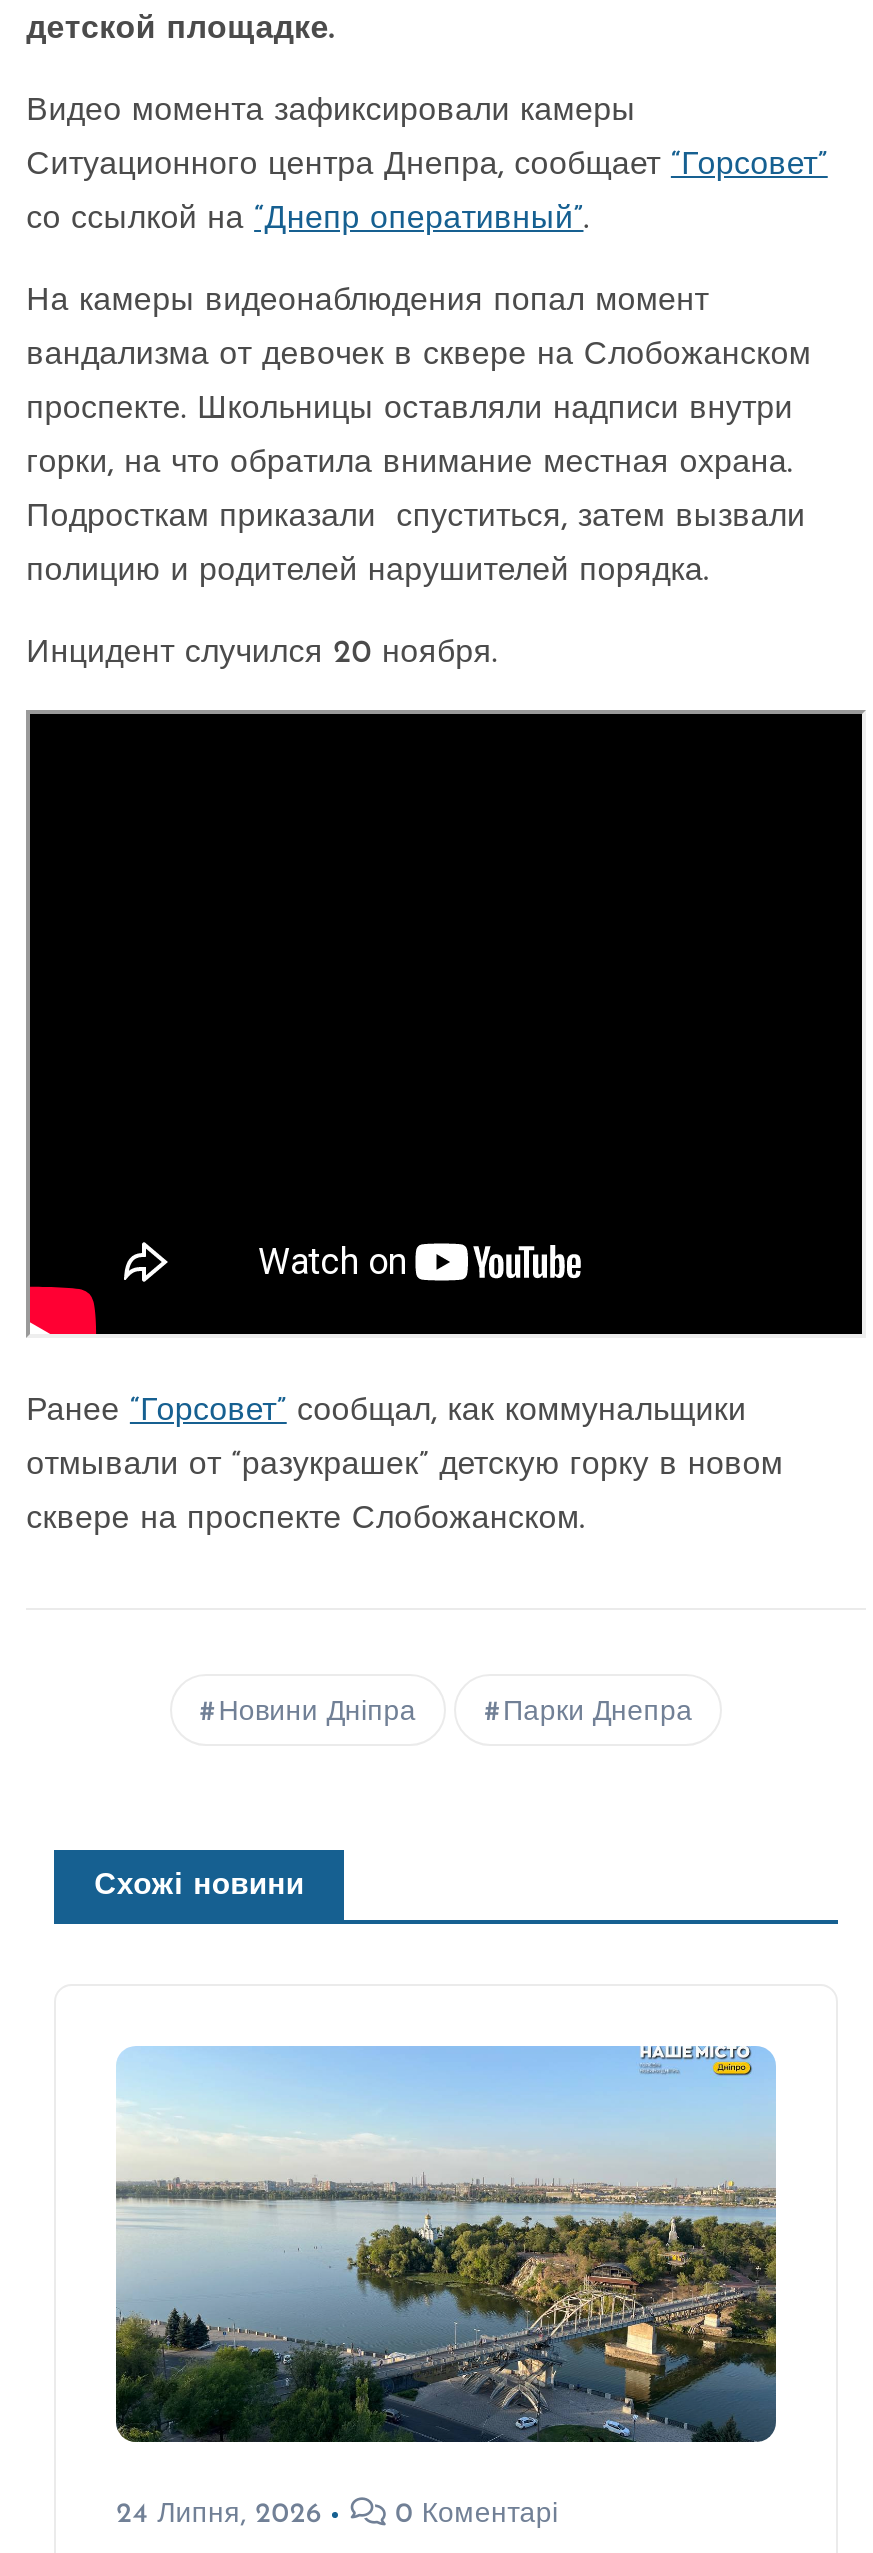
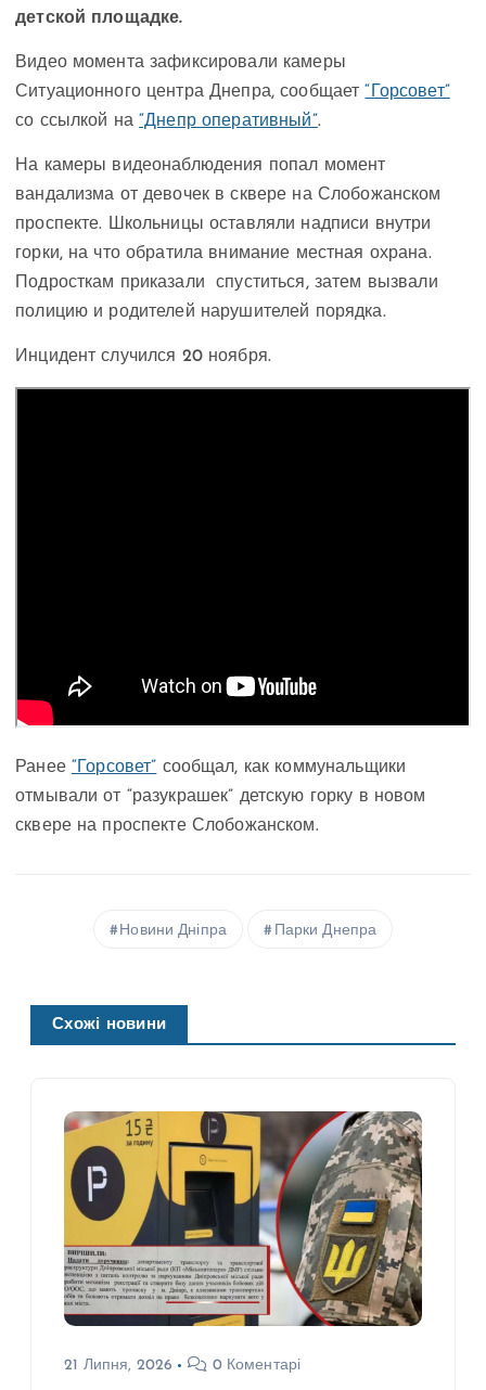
[114,2044,778,2530] [image] | 24 Липня, 2026 -> [63,1110,423,1374] [image] | 21 Липня, 2026

